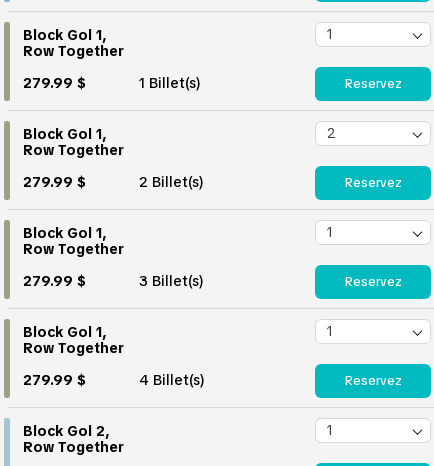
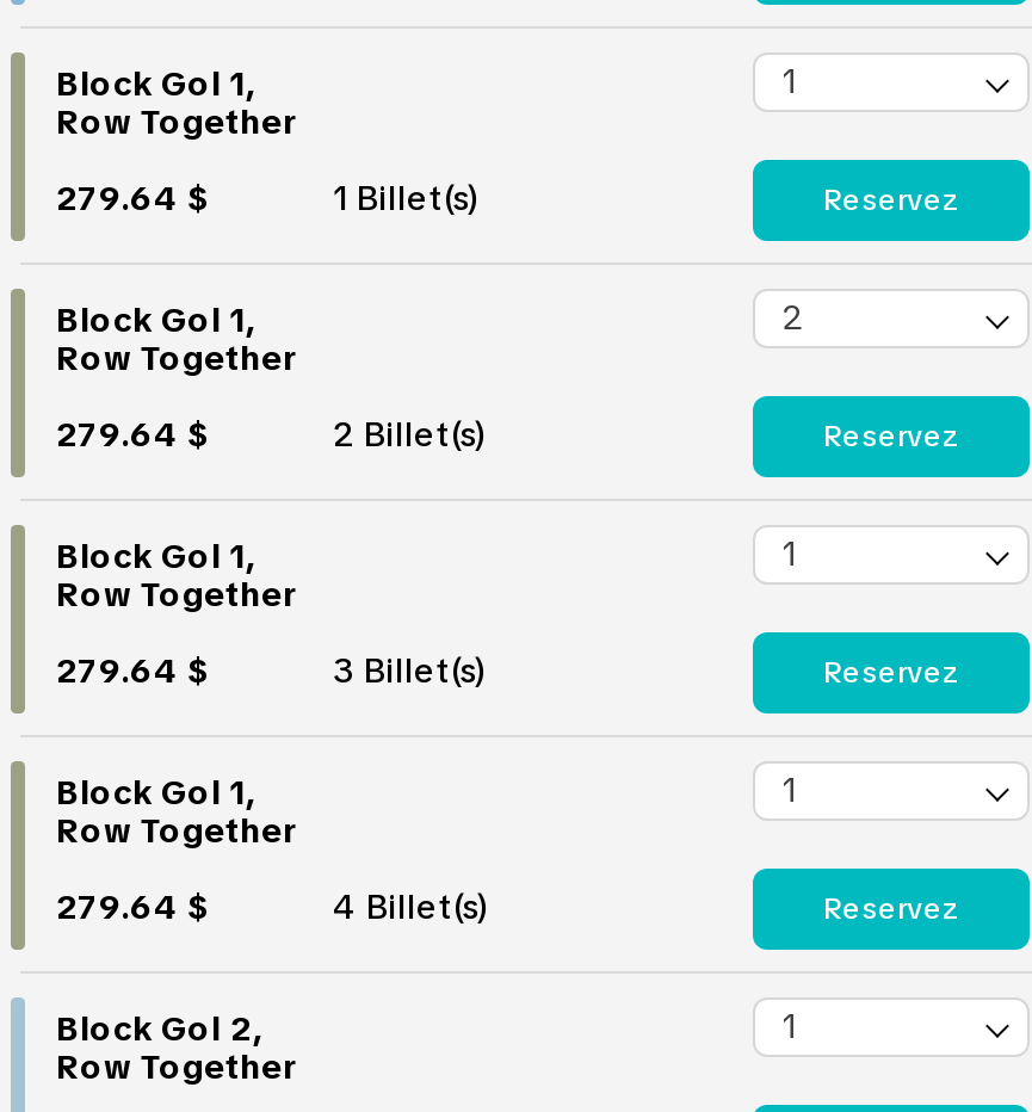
[23,73,86,91] 279.99 $ -> [56,175,209,218] 279.64 $
[23,172,86,190] 279.99 $ -> [56,412,209,455] 279.64 $
[23,271,86,289] 279.99 $ -> [56,648,209,691] 279.64 $
[23,370,86,388] 279.99 $ -> [56,884,209,927] 279.64 $

